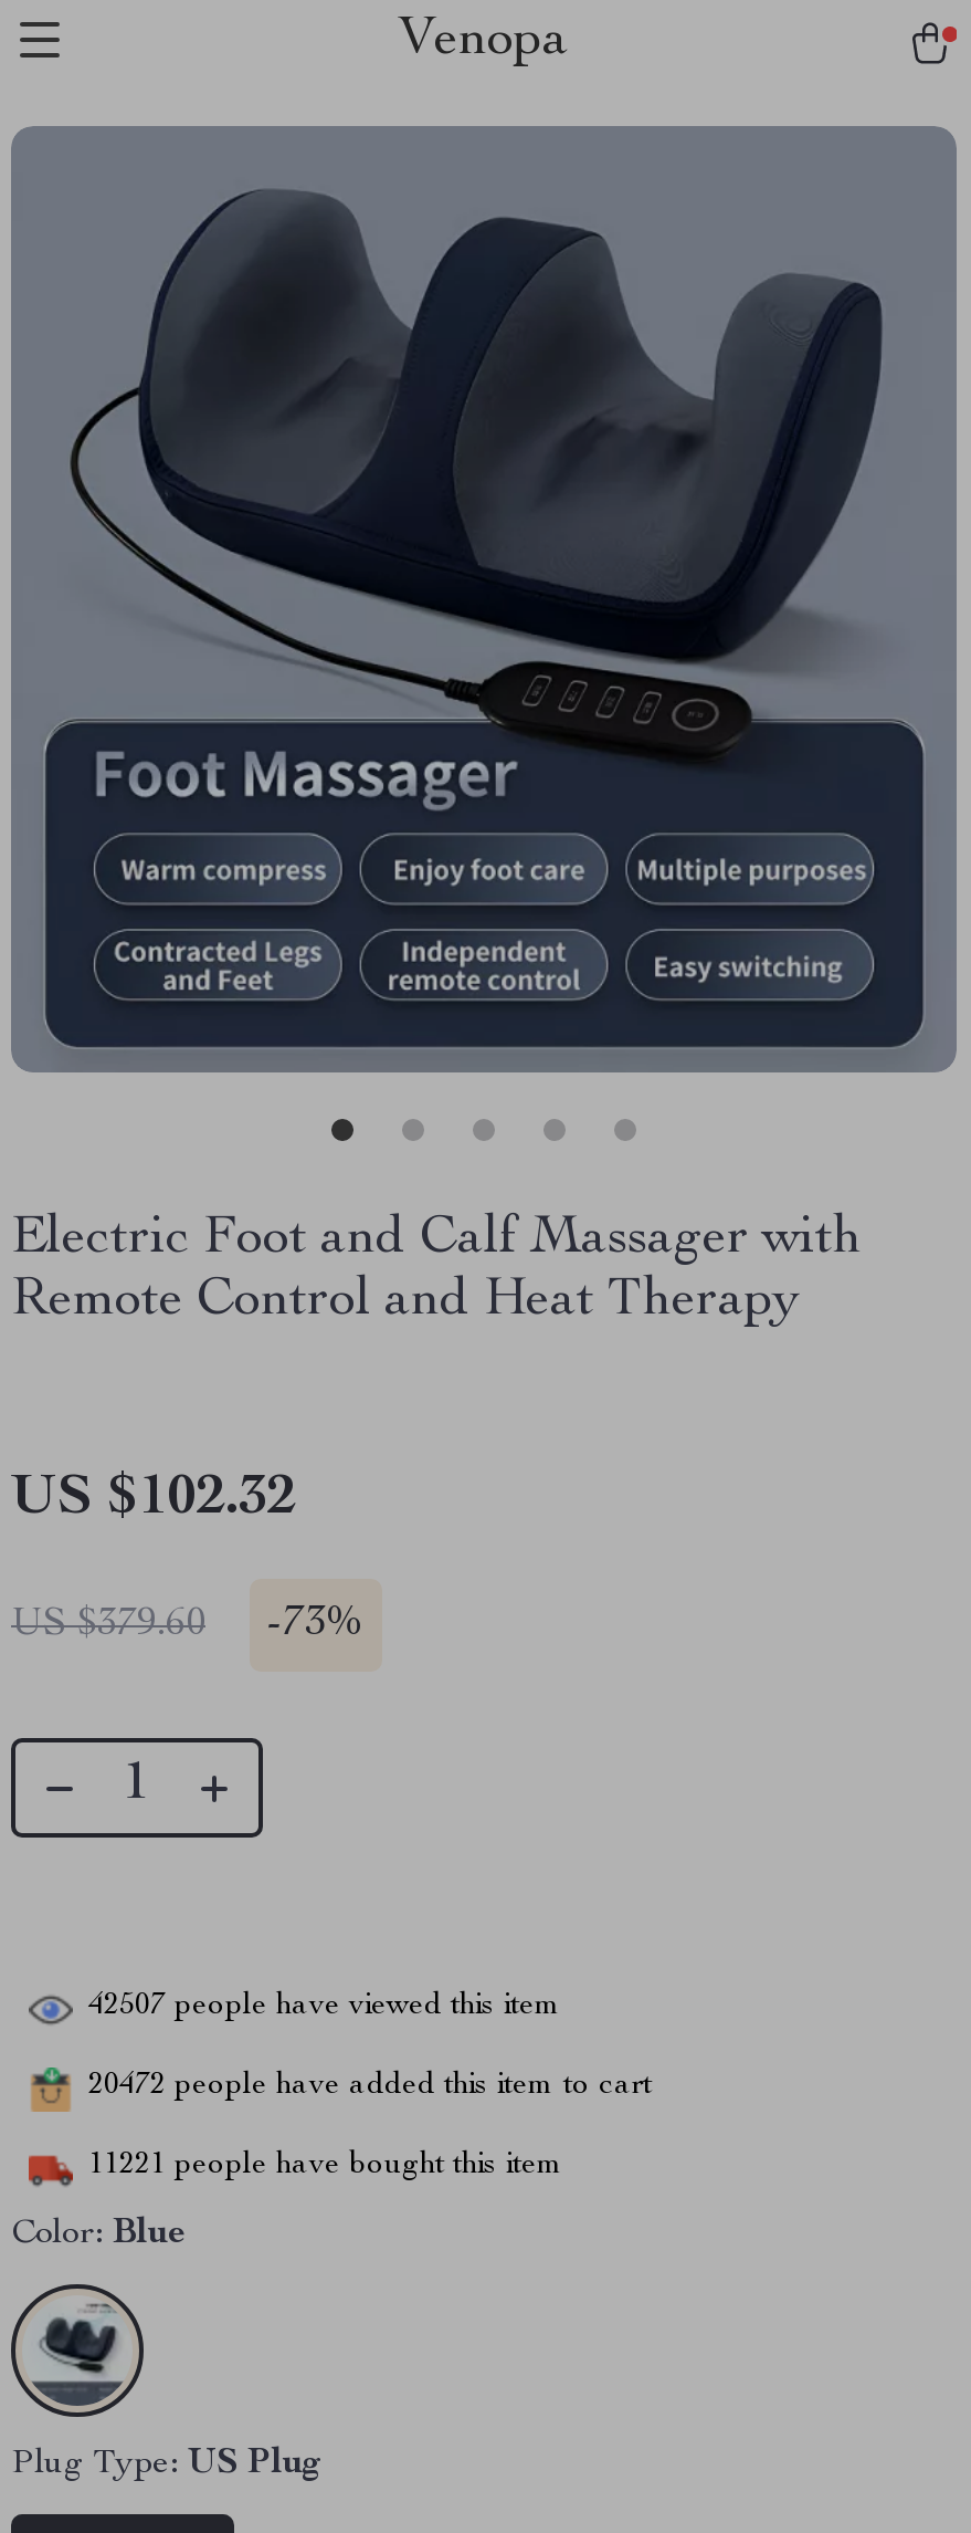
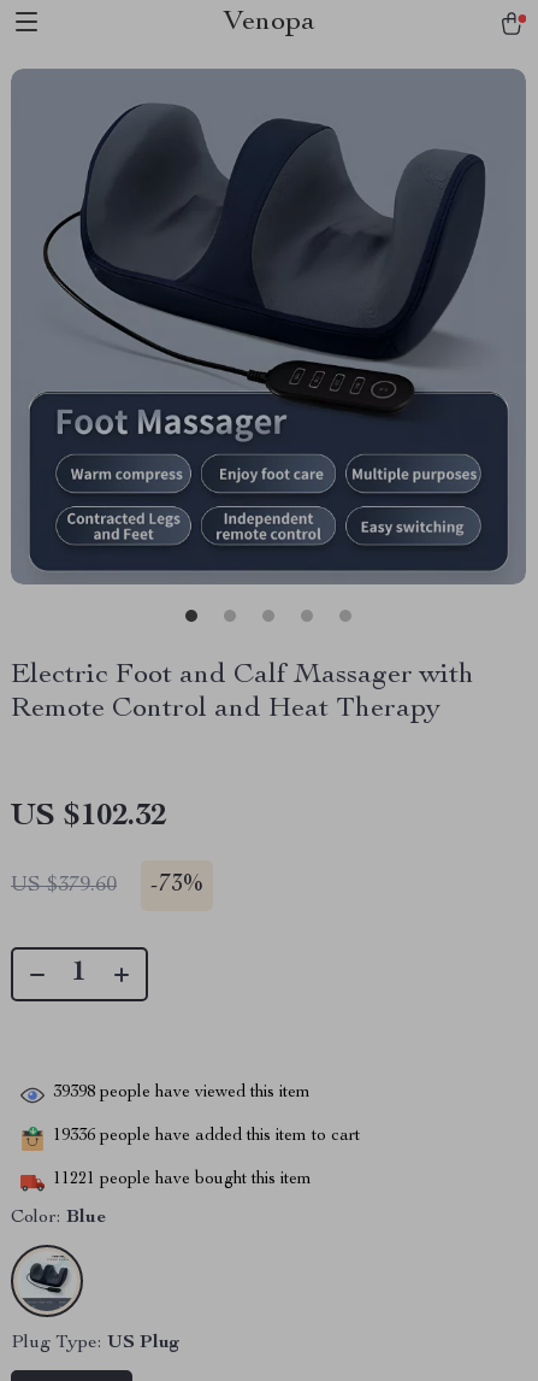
[88,1991,561,2022] 42507 people have viewed this item -> [53,1085,311,1102] 39398 people have viewed this item
[88,2070,652,2101] 20472 people have added this item to cart -> [53,1128,360,1145] 19336 people have added this item to cart

